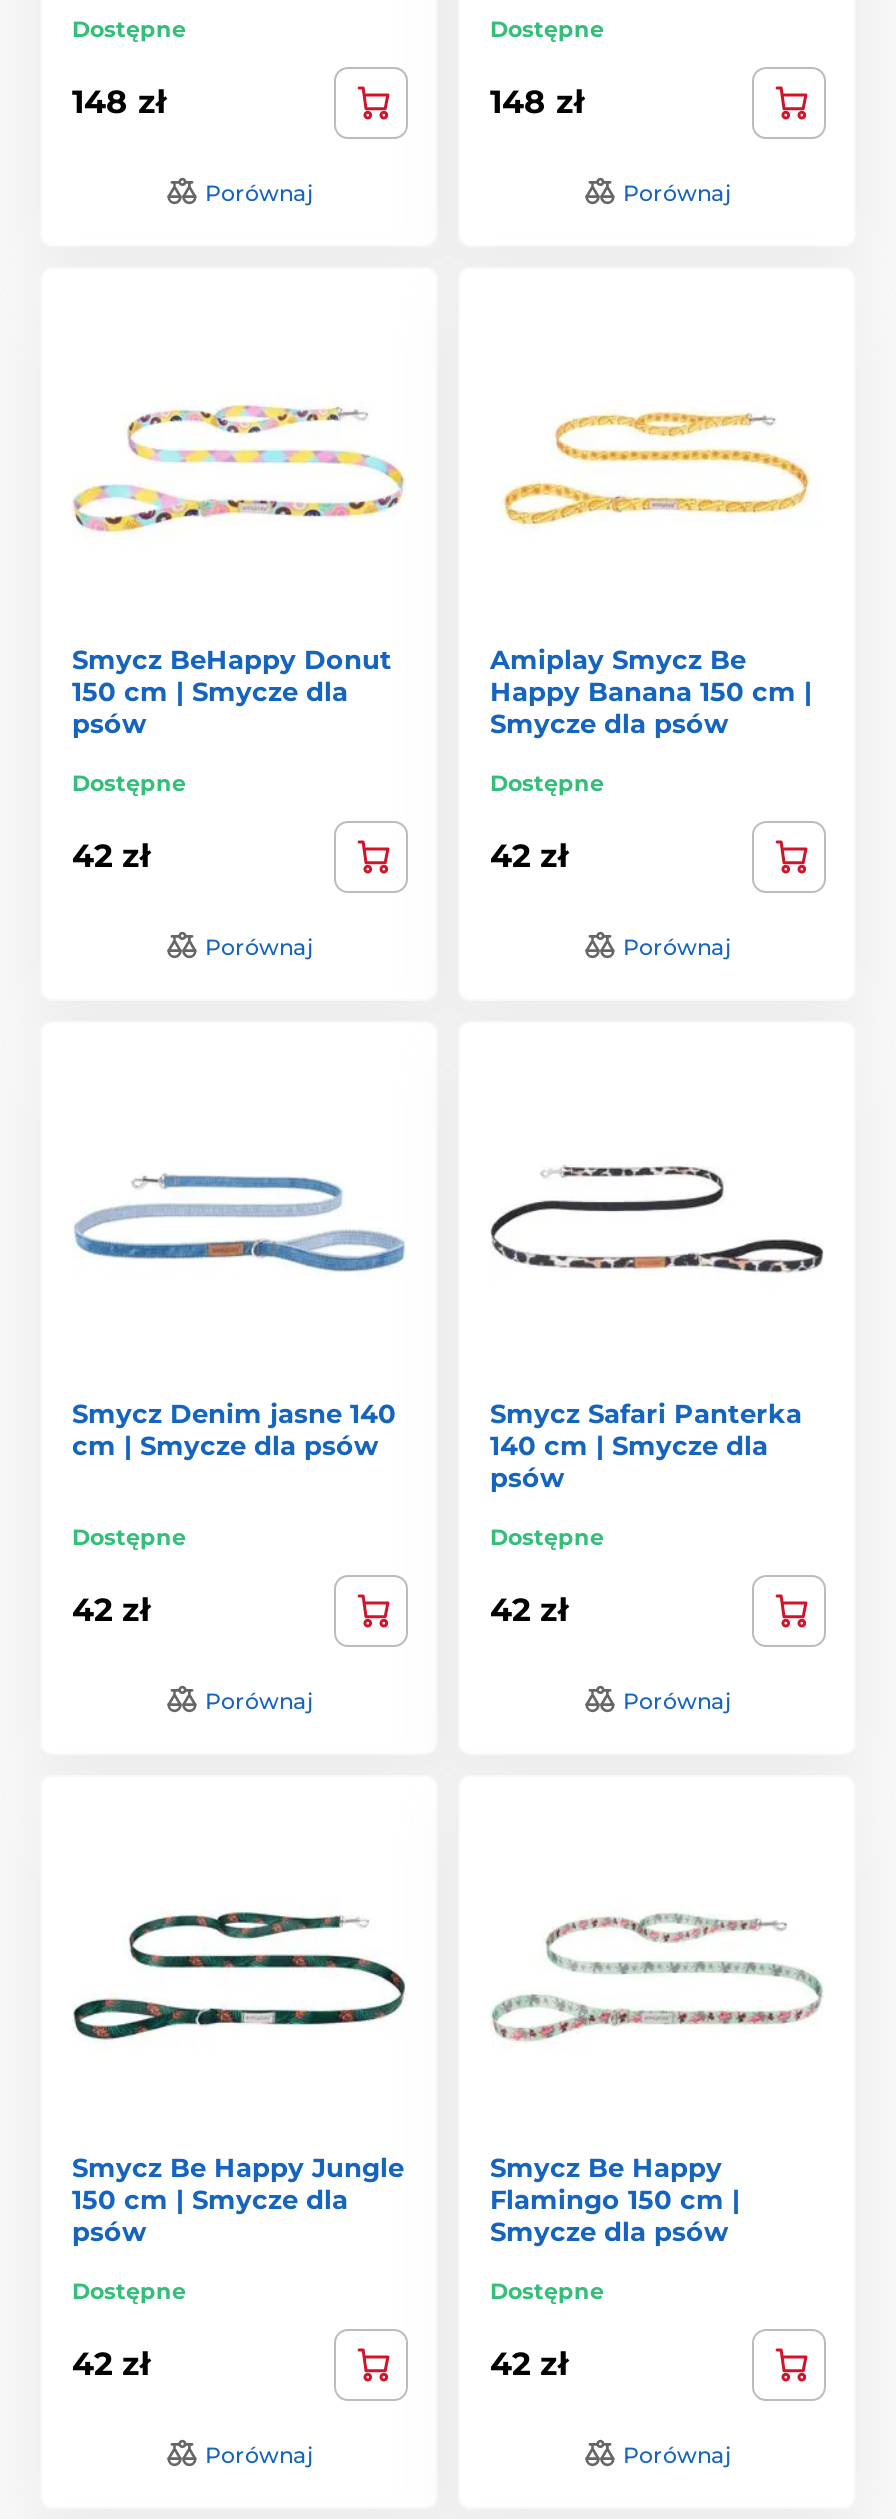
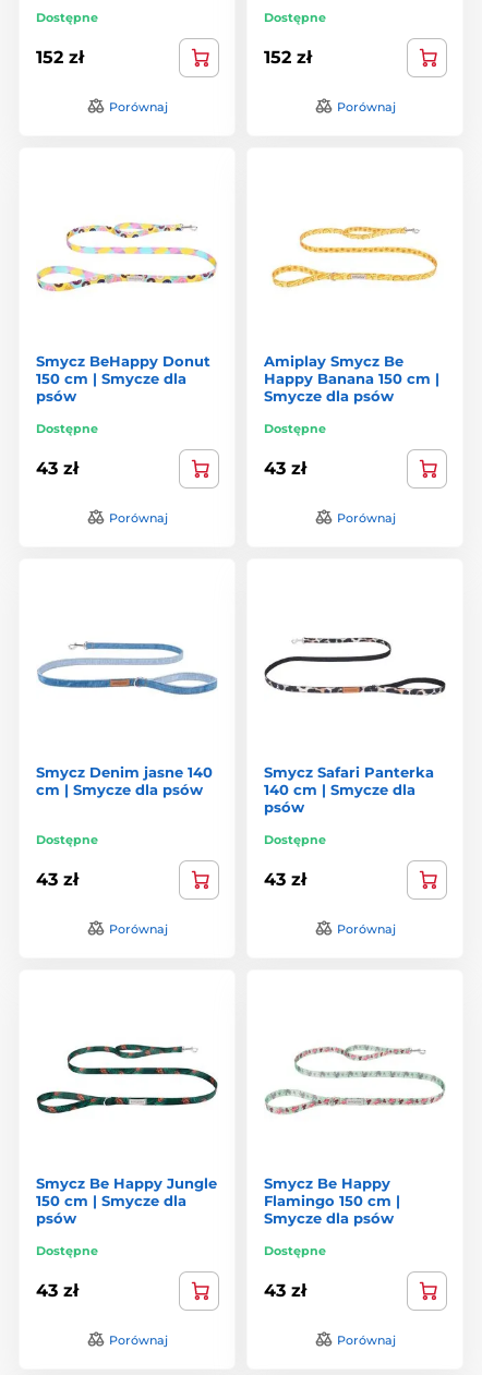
[72,83,166,121] 148 zł -> [36,47,84,68] 152 zł
[490,83,584,121] 148 zł -> [264,47,312,68] 152 zł
[72,837,150,875] 42 zł -> [36,458,79,479] 43 zł
[490,837,568,875] 42 zł -> [264,458,306,479] 43 zł
[72,1591,150,1629] 42 zł -> [36,869,79,890] 43 zł
[490,1591,568,1629] 42 zł -> [264,869,306,890] 43 zł
[72,2345,150,2383] 42 zł -> [36,1280,79,1301] 43 zł
[490,2345,568,2383] 42 zł -> [264,1280,306,1301] 43 zł

